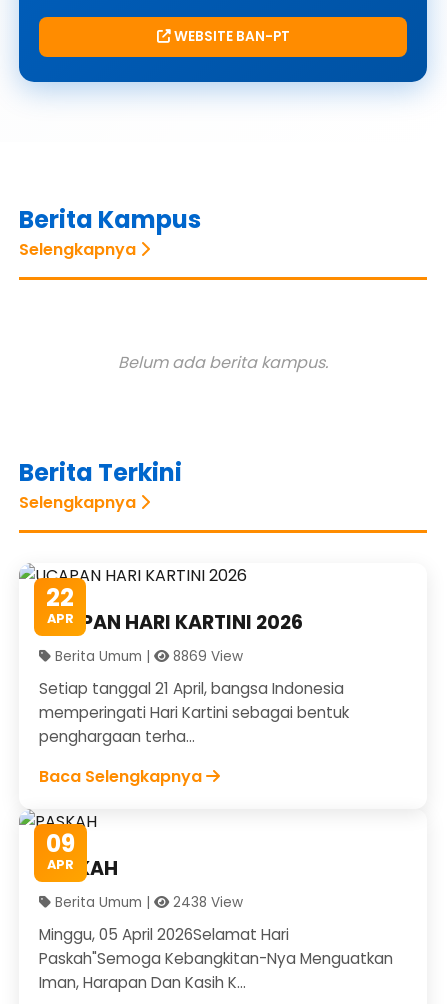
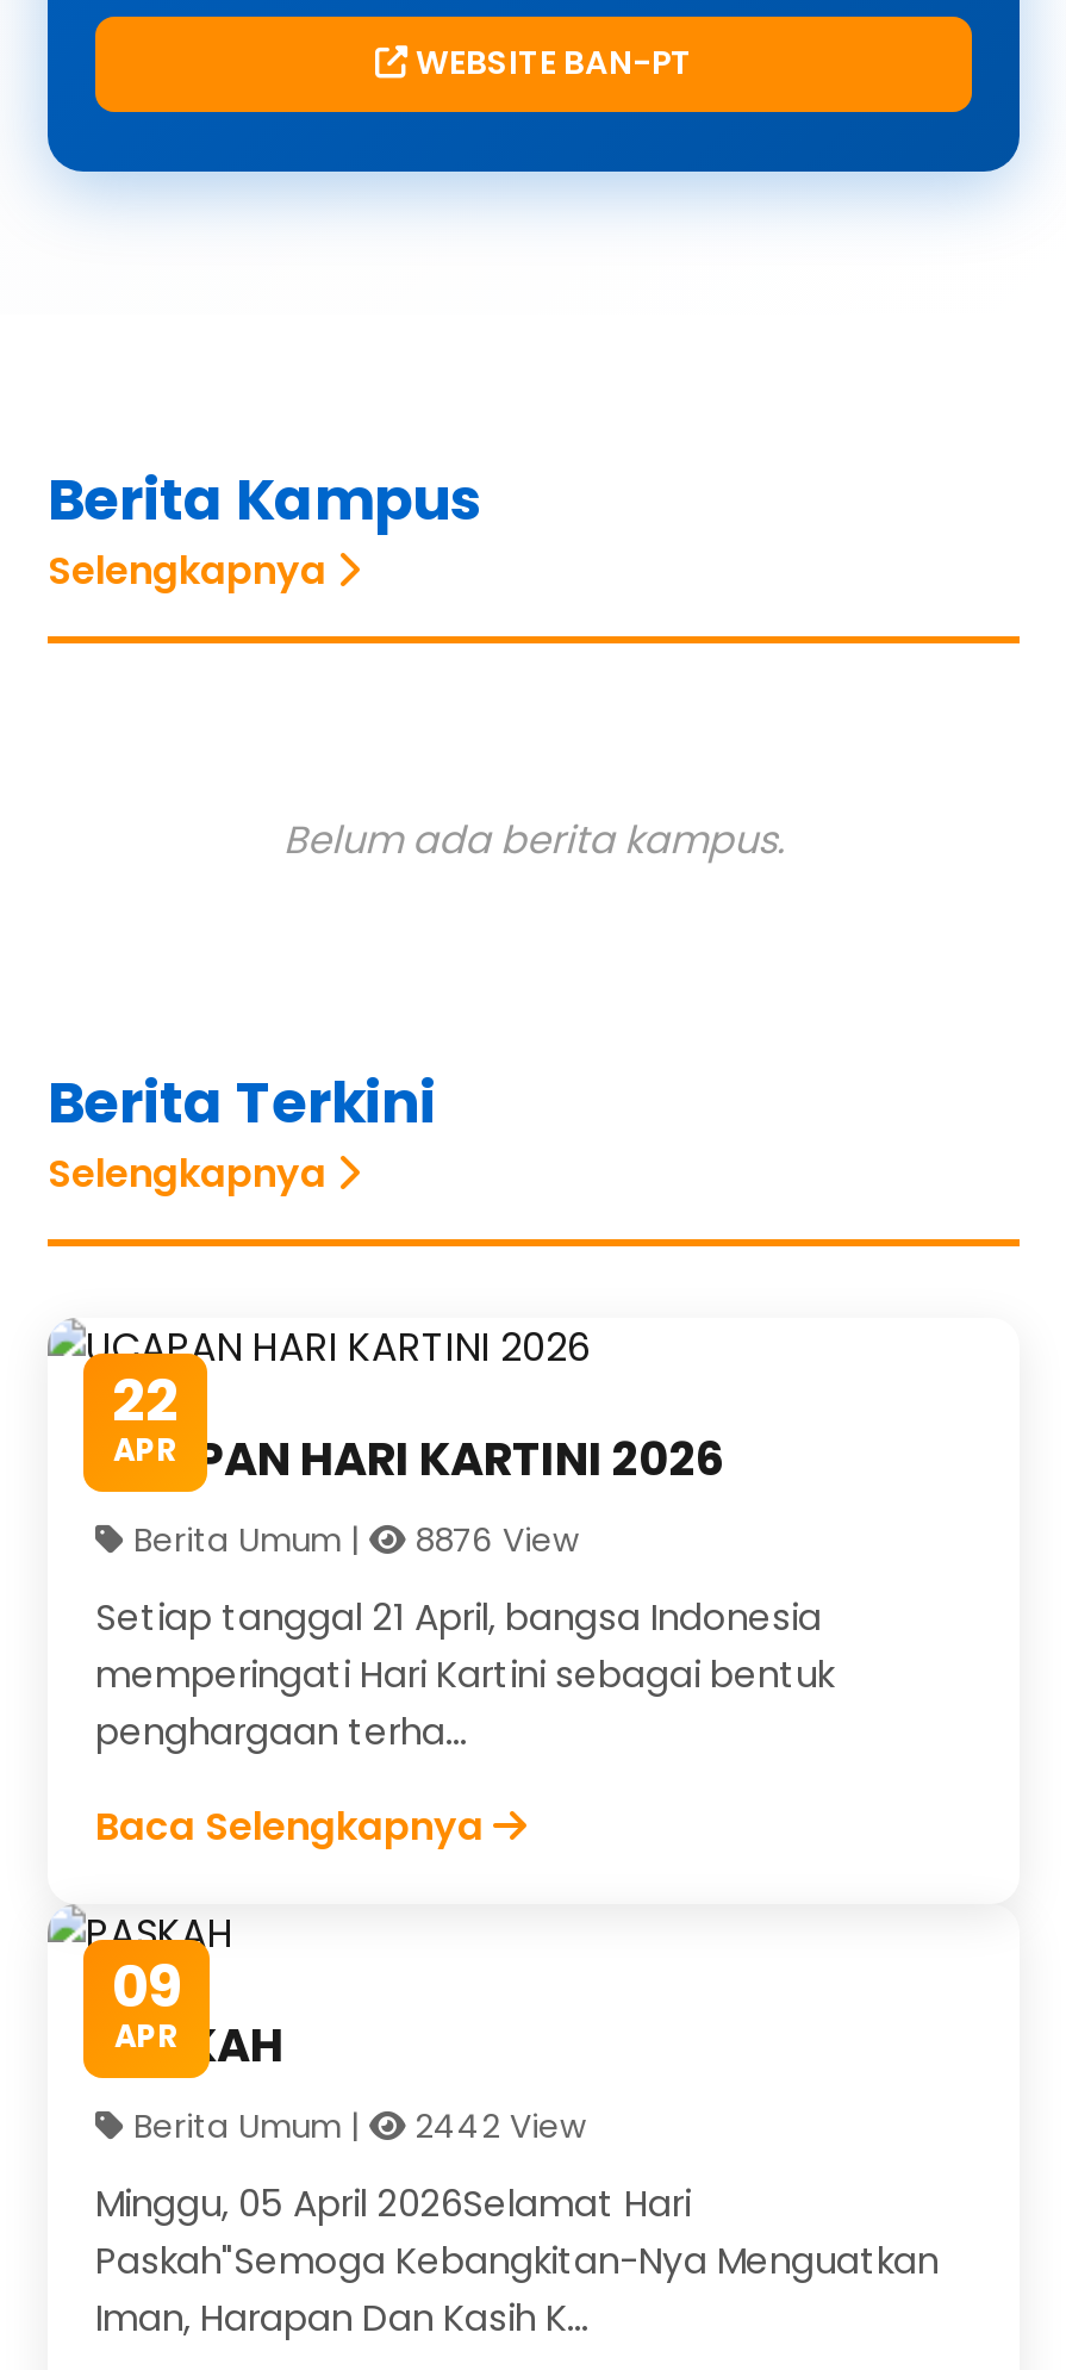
[169,647,243,666] 8869 View -> [405,1518,579,1563] 8876 View
[169,893,243,912] 2438 View -> [405,2104,586,2150] 2442 View

